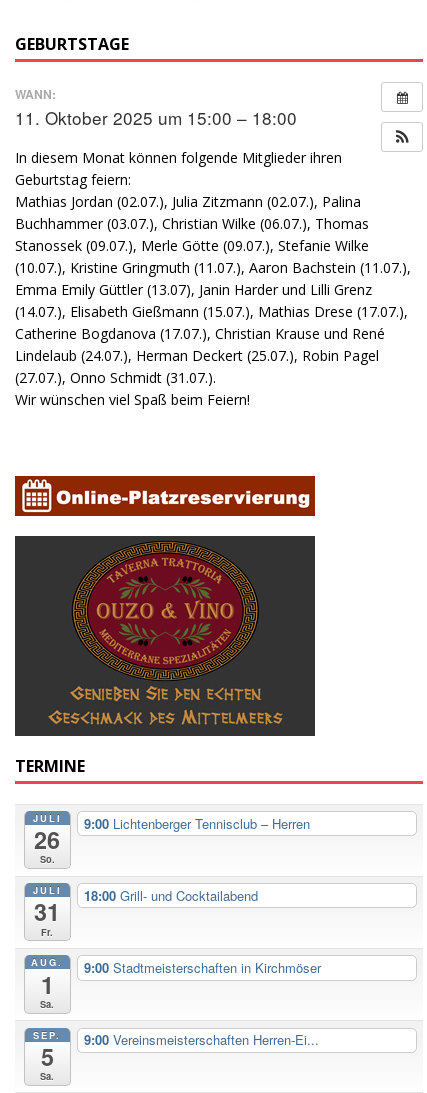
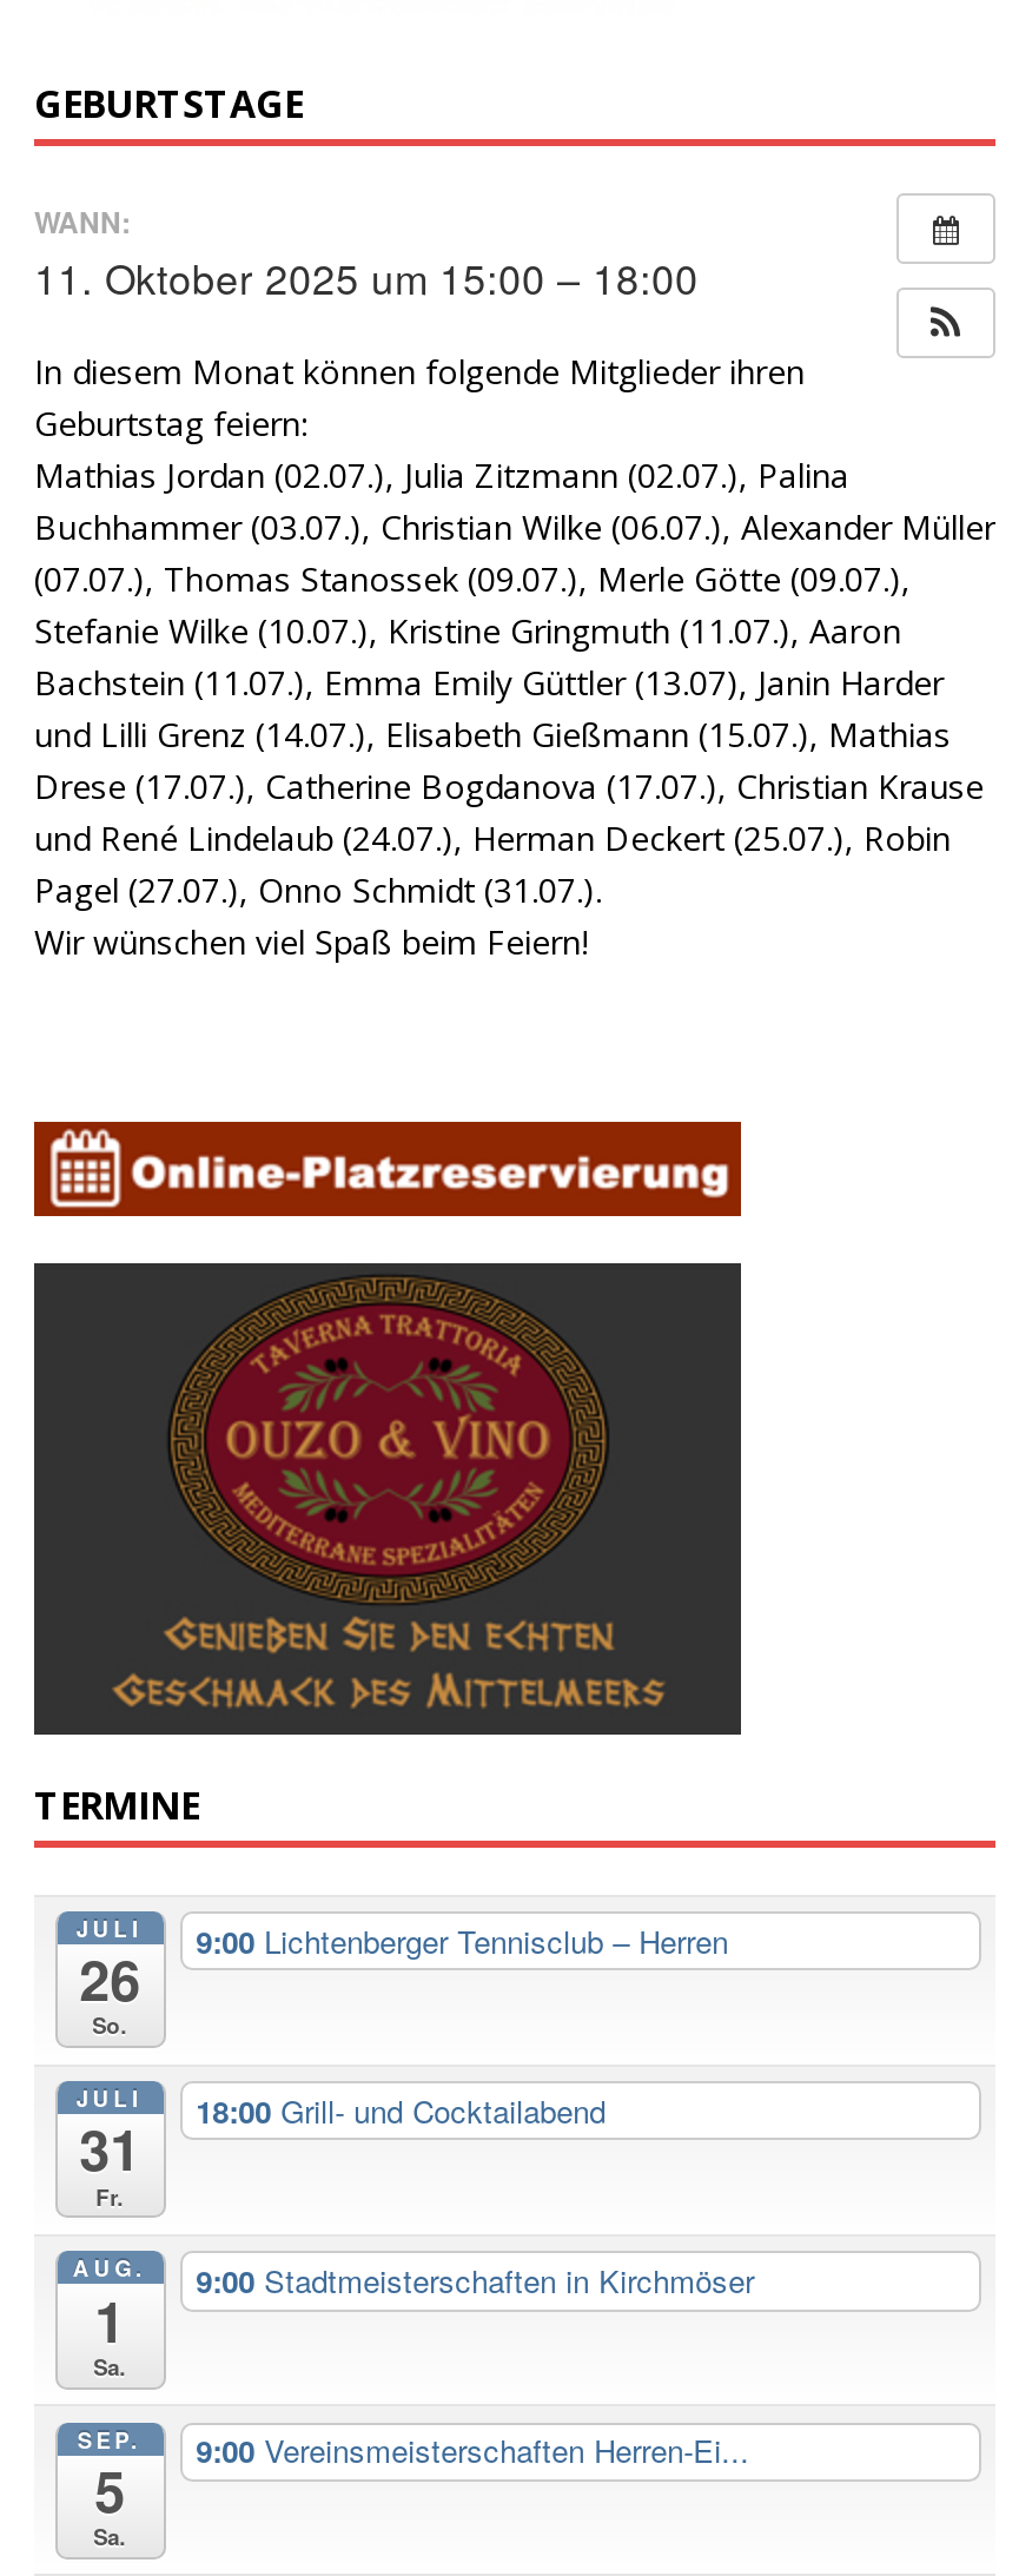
[15,214,411,387] Buchhammer (03.07.), Christian Wilke (06.07.), Thomas | Stanossek (09.07.), Merle Götte (09.07.), Stefanie Wilke | (10.07.), Kristine Gringmuth (11.07.), Aaron Bachstein (11.07.), | Emma Emily Güttler (13.07), Janin Harder und Lilli Grenz | (14.07.), Elisabeth Gießmann (15.07.), Mathias Drese (17.07.), | Catherine Bogdanova (17.07.), Christian Krause und René | Lindelaub (24.07.), Herman Deckert (25.07.), Robin Pagel | (27.07.), Onno Schmidt (31.07.). -> [34,504,995,912] Buchhammer (03.07.), Christian Wilke (06.07.), Alexander Müller | (07.07.), Thomas Stanossek (09.07.), Merle Götte (09.07.), | Stefanie Wilke (10.07.), Kristine Gringmuth (11.07.), Aaron | Bachstein (11.07.), Emma Emily Güttler (13.07), Janin Harder | und Lilli Grenz (14.07.), Elisabeth Gießmann (15.07.), Mathias | Drese (17.07.), Catherine Bogdanova (17.07.), Christian Krause | und René Lindelaub (24.07.), Herman Deckert (25.07.), Robin | Pagel (27.07.), Onno Schmidt (31.07.).

